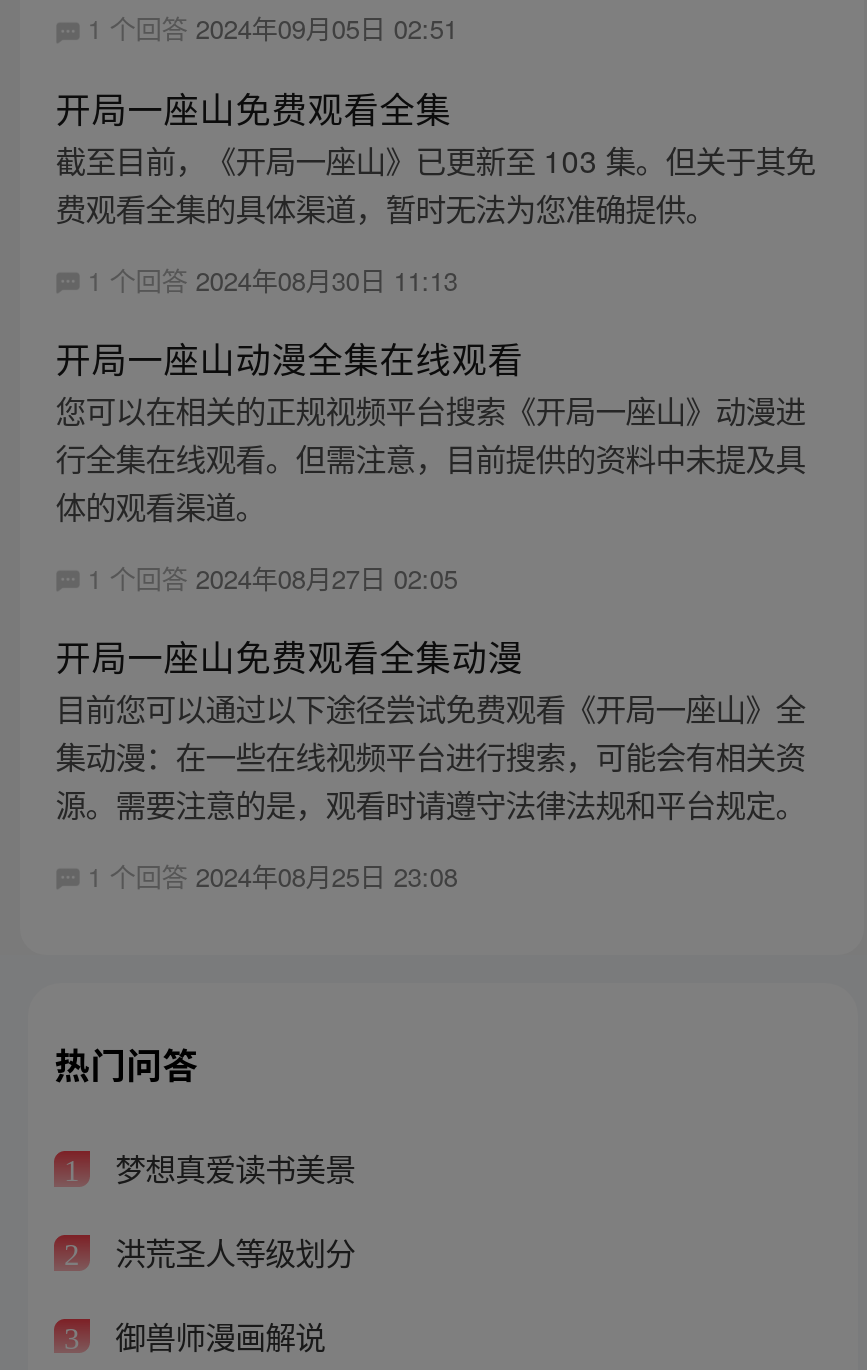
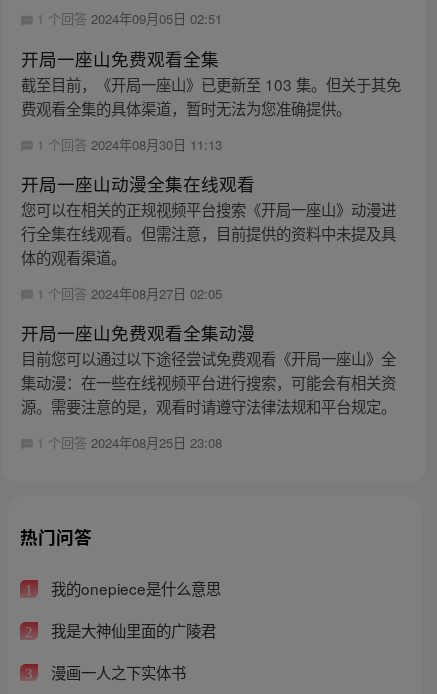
[107,1146,355,1190] 梦想真爱读书美景 -> [47,577,221,599] 我的onepiece是什么意思
[107,1229,355,1273] 洪荒圣人等级划分 -> [47,619,216,641] 我是大神仙里面的广陵君
[107,1312,325,1356] 御兽师漫画解说 -> [47,661,186,683] 漫画一人之下实体书

